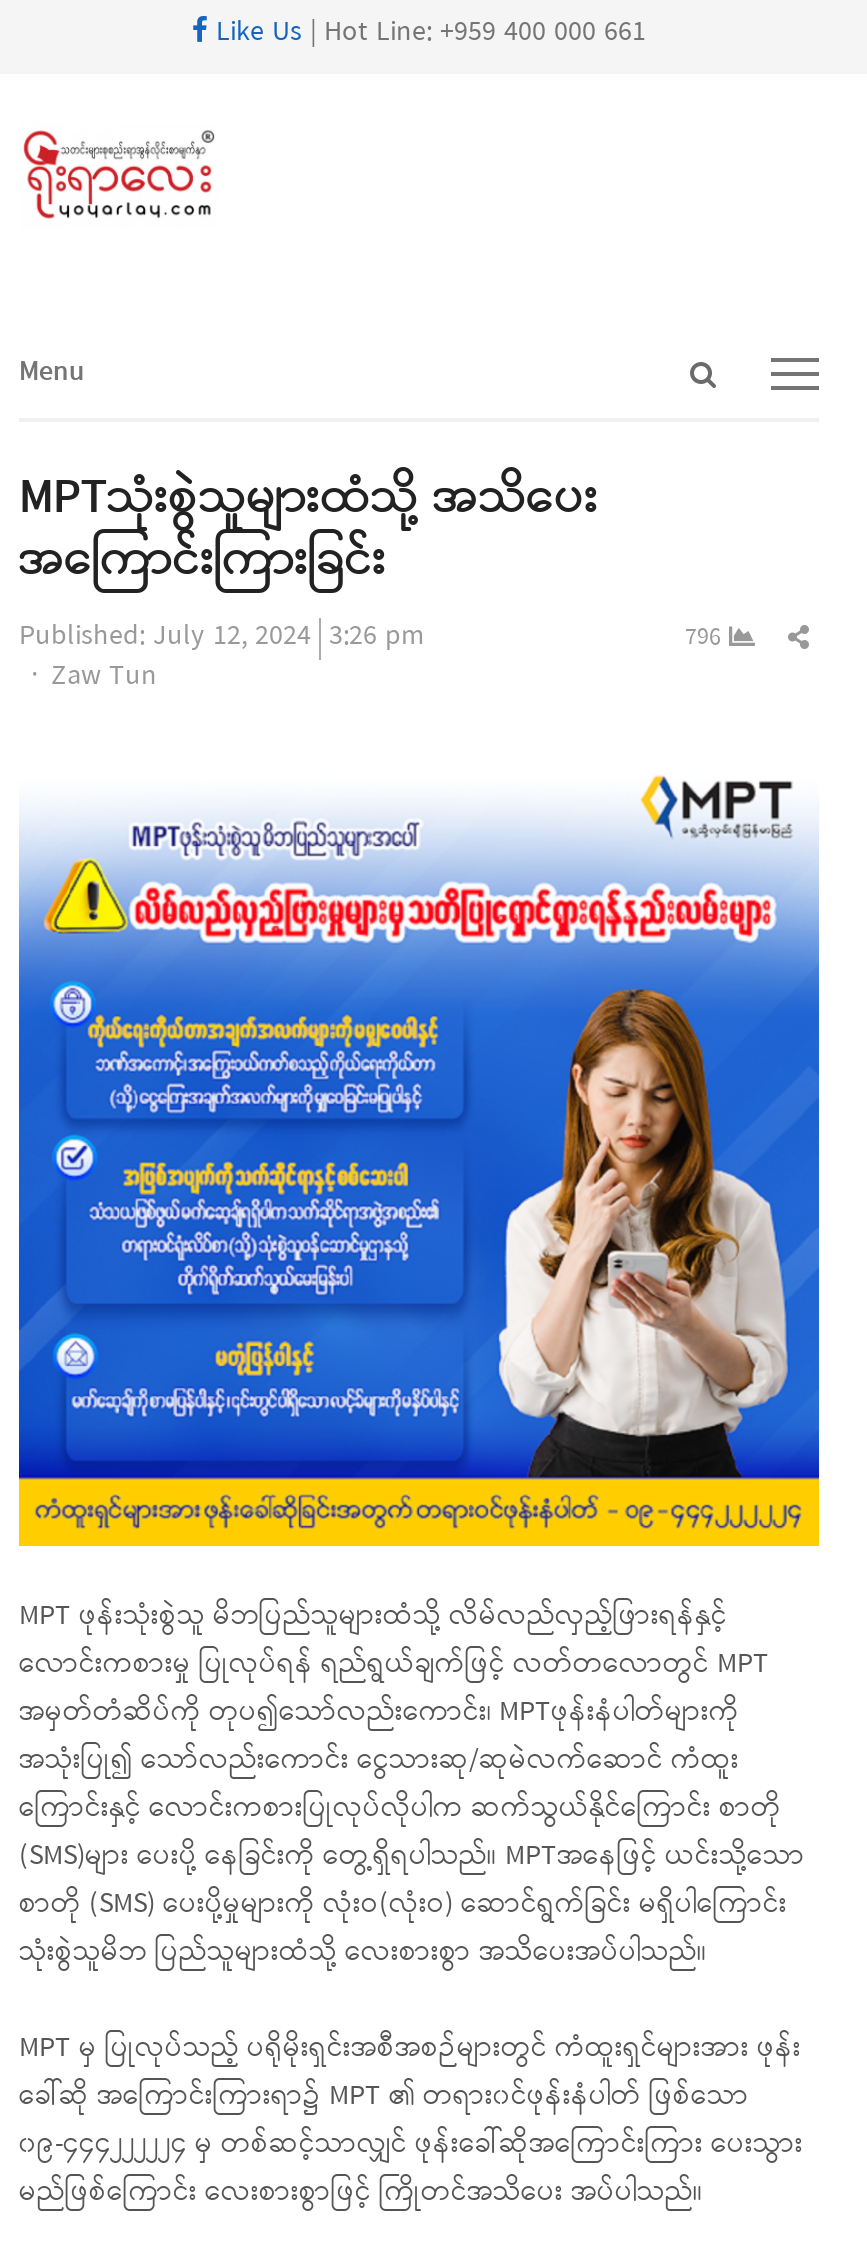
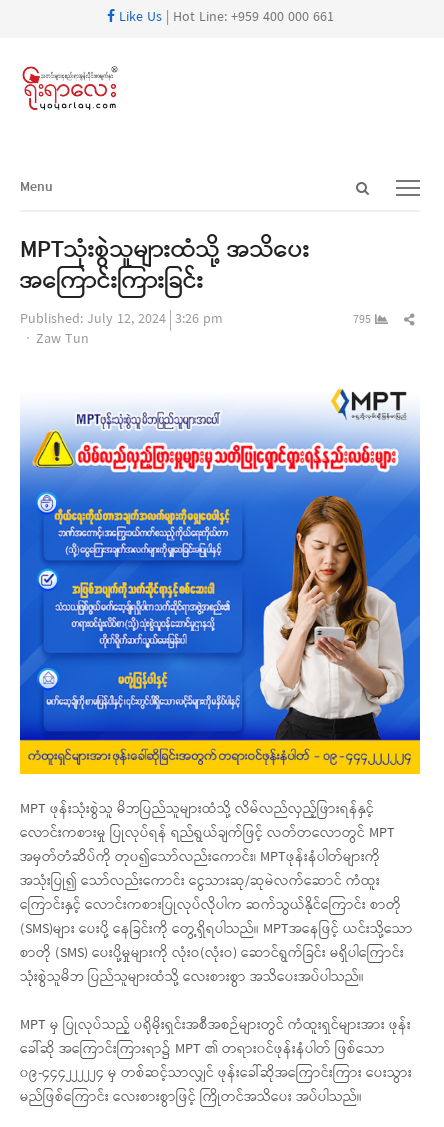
[685,618,721,658] 796 -> [353,310,371,330] 795

